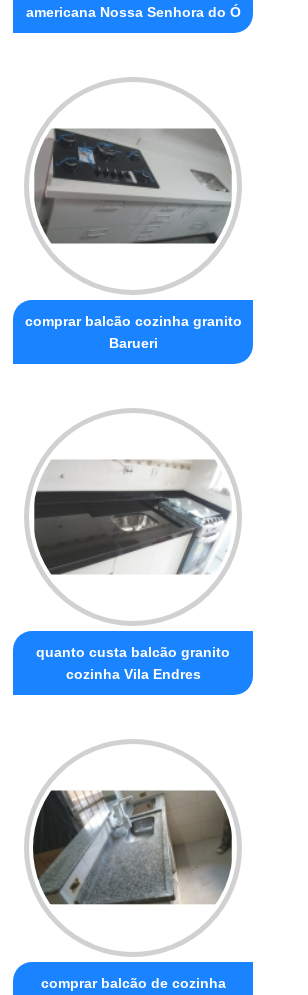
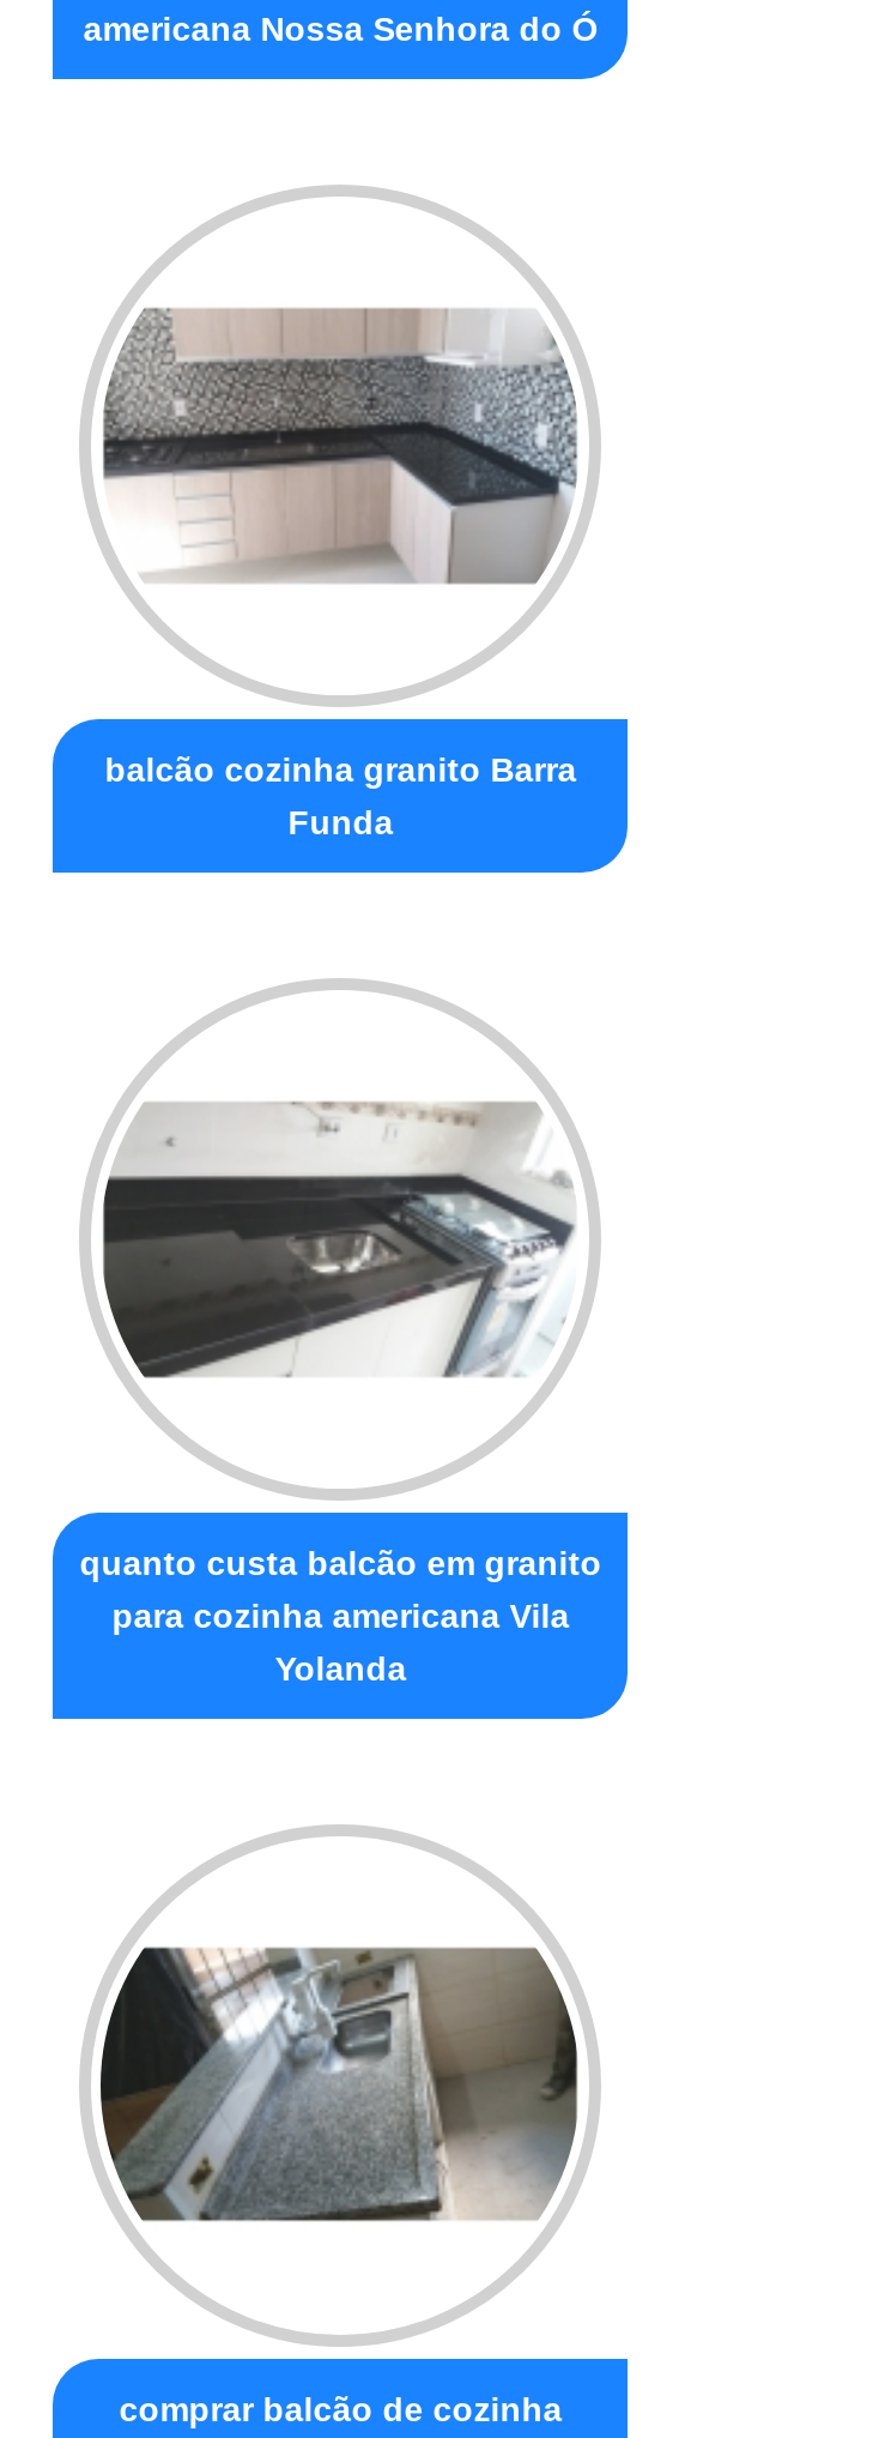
[34,129,231,244] [image] -> [105,309,572,585] [image]
[25,313,242,351] comprar balcão cozinha granito | Barueri -> [105,750,577,841] balcão cozinha granito Barra | Funda
[36,644,230,682] quanto custa balcão granito | cozinha Vila Endres -> [80,1543,602,1687] quanto custa balcão em granito | para cozinha americana Vila | Yolanda

